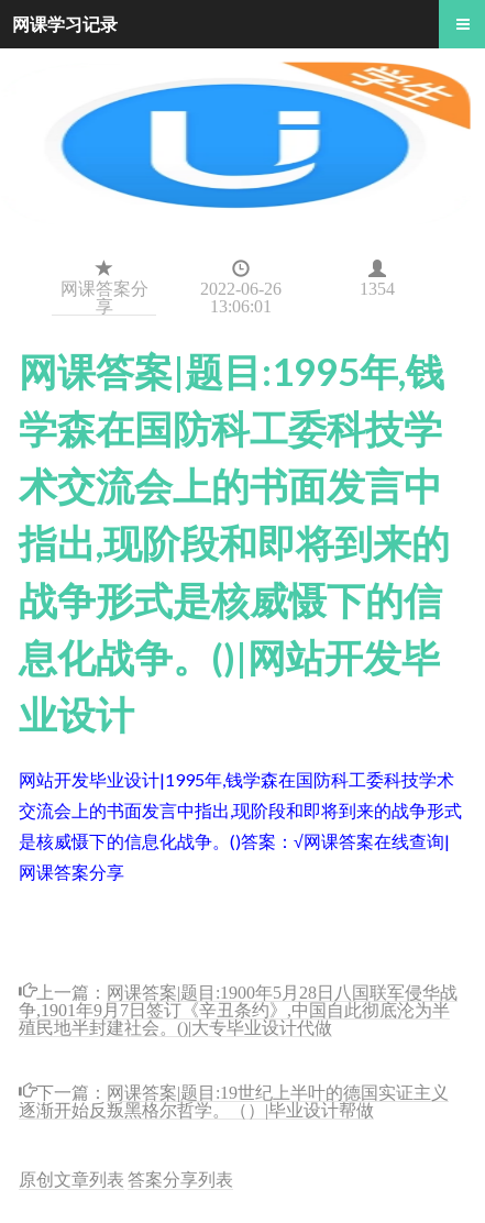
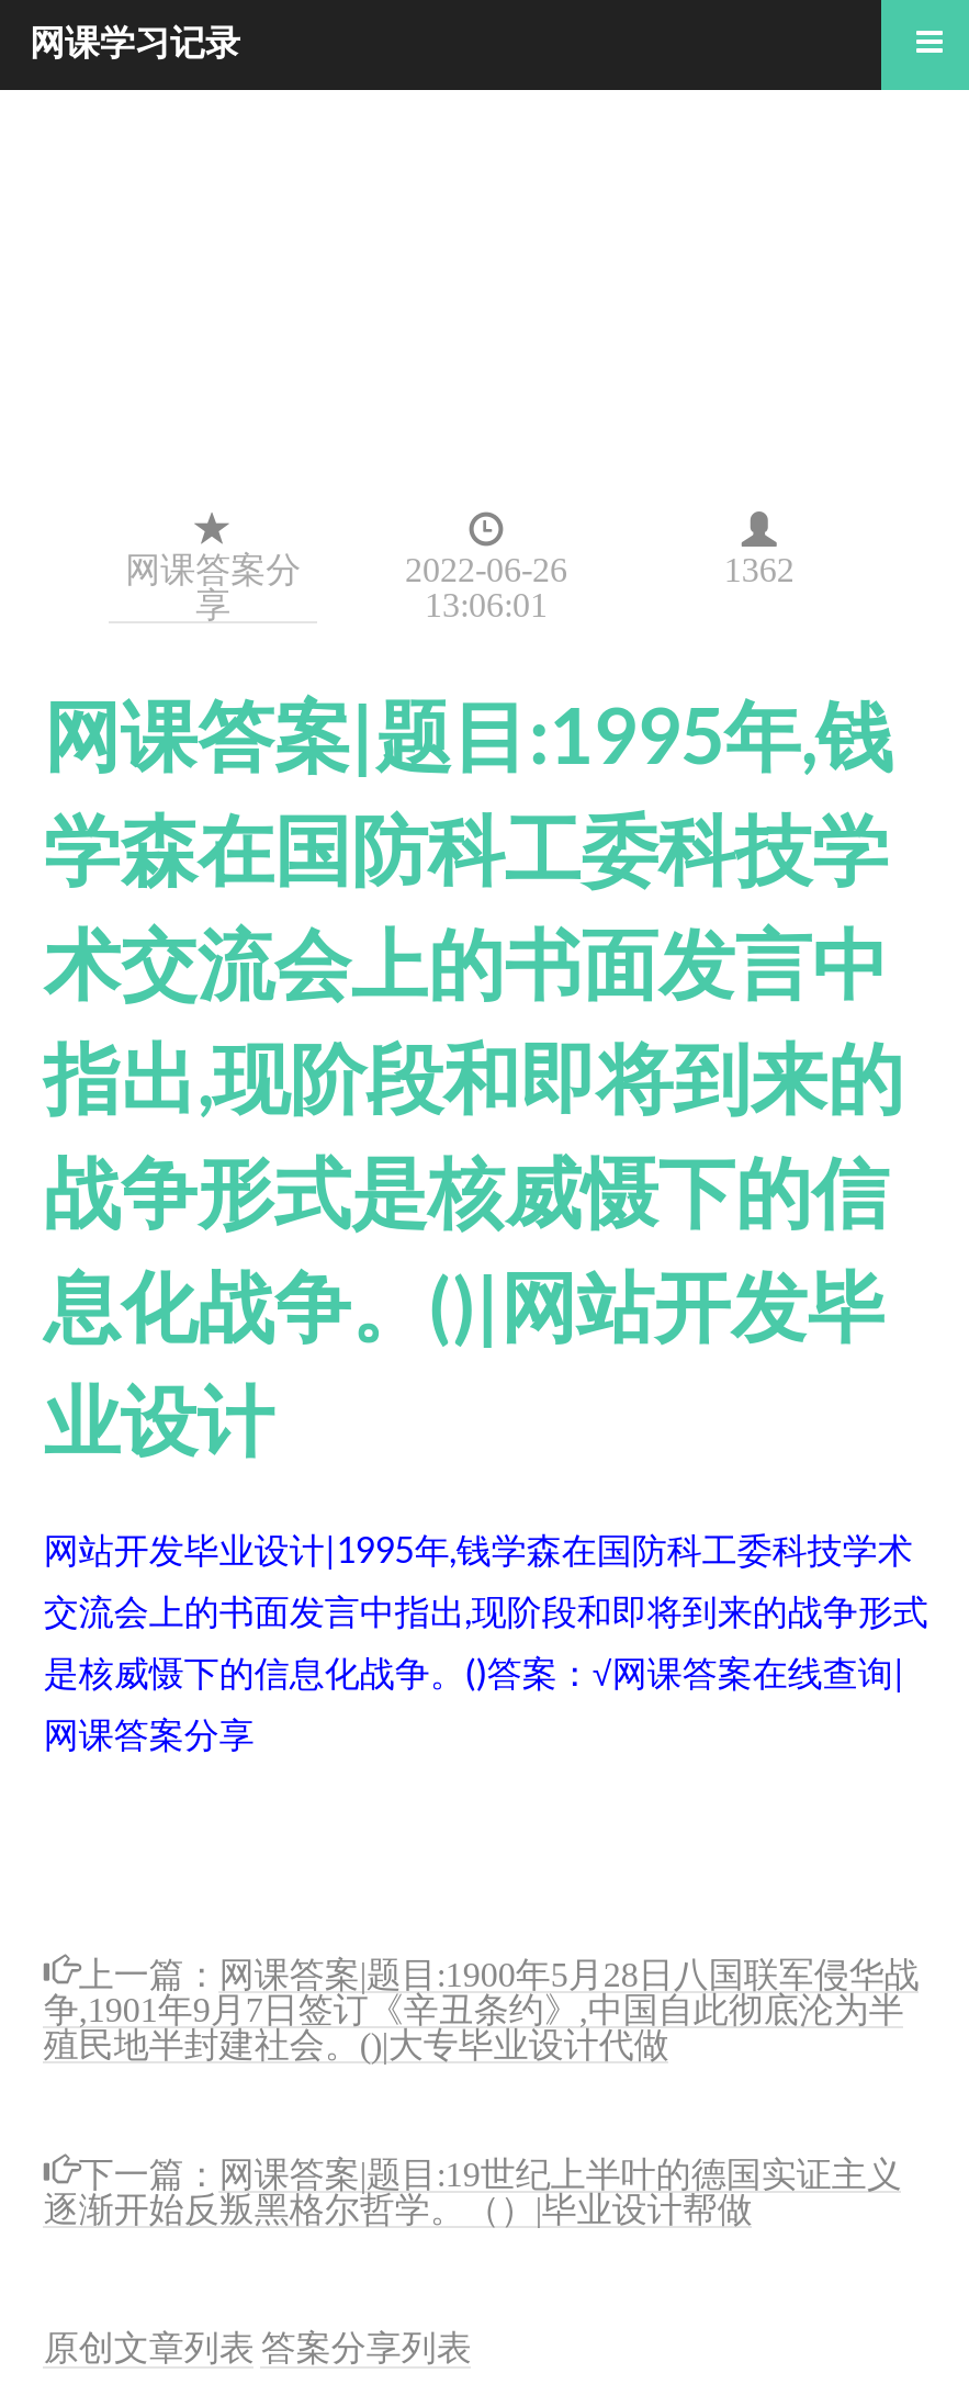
[59,60,472,209] [image] -> none
[360,276,395,297] 1354 -> [724,544,794,586] 1362

